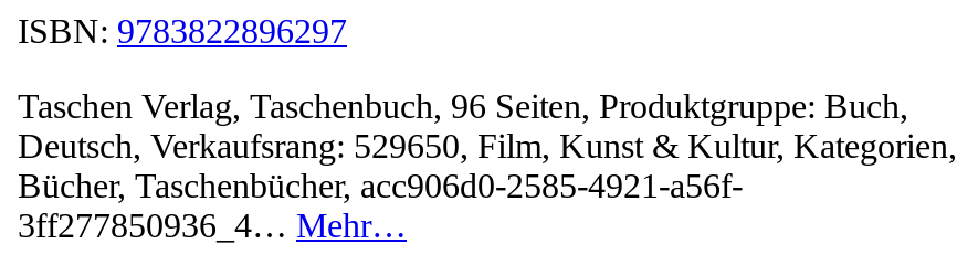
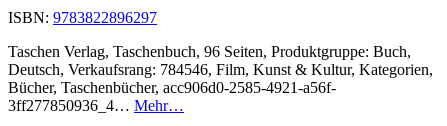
[18,127,957,165] Deutsch, Verkaufsrang: 529650, Film, Kunst & Kultur, Kategorien, -> [8,61,433,78] Deutsch, Verkaufsrang: 784546, Film, Kunst & Kultur, Kategorien,

